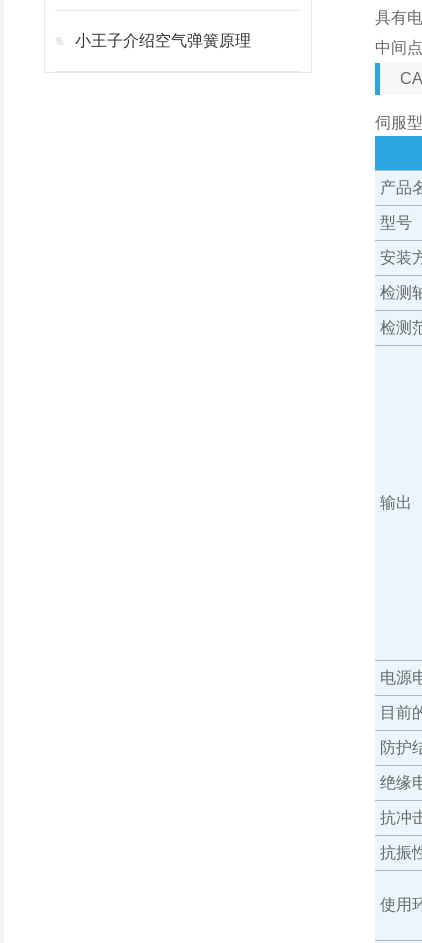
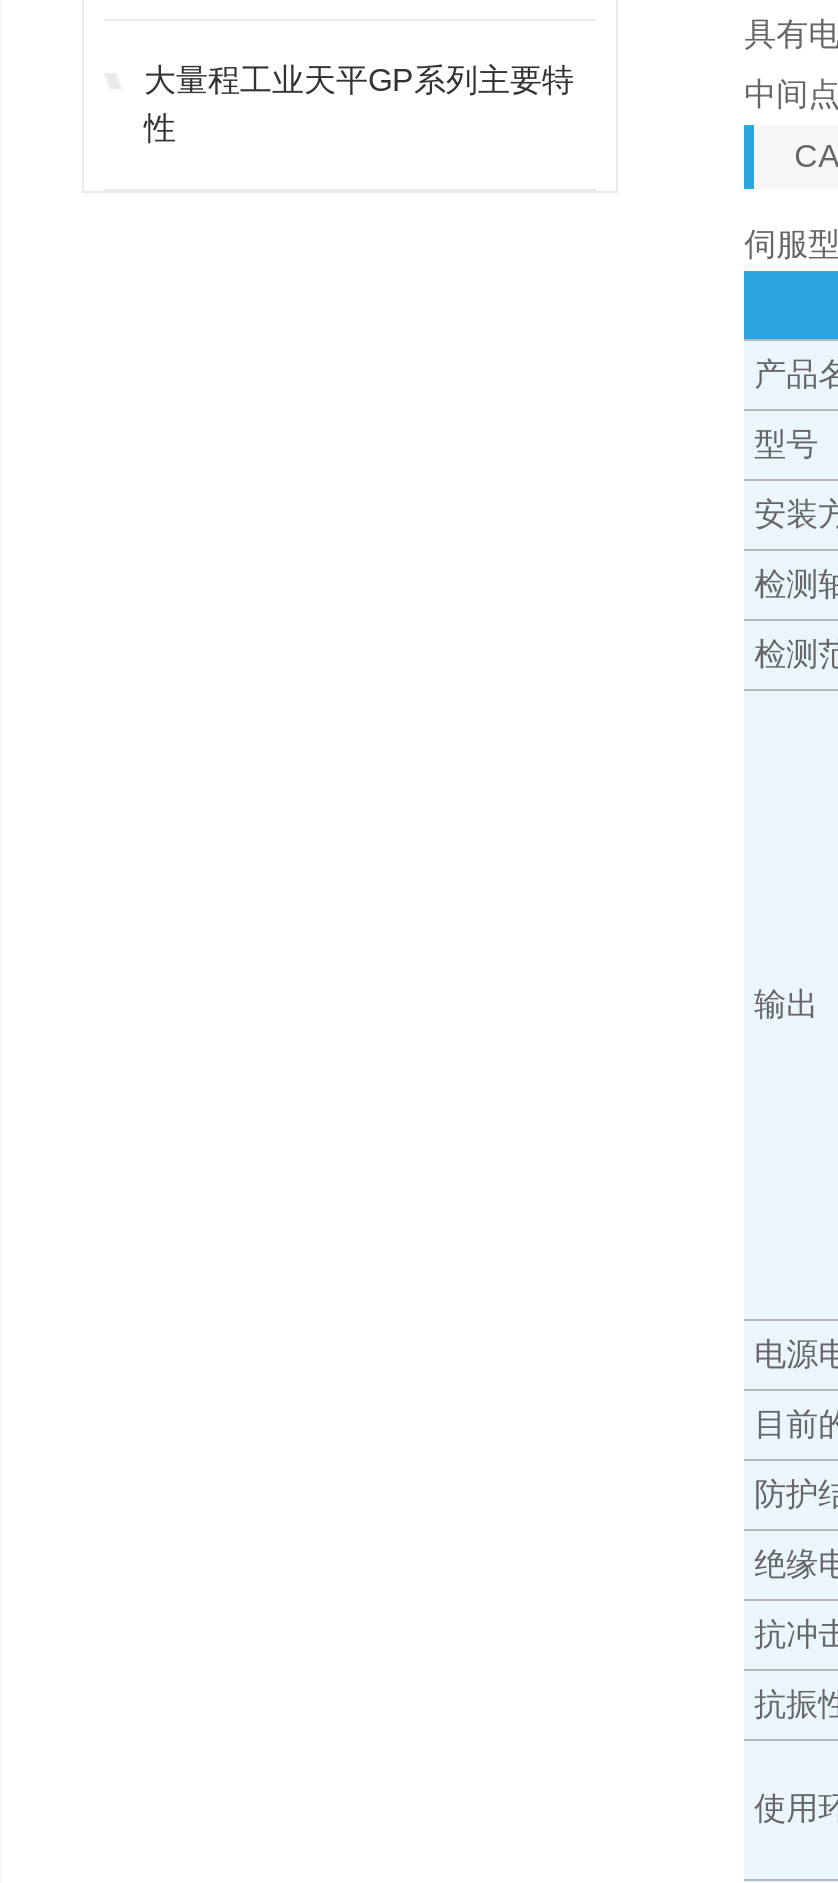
[75,32,251,49] 小王子介绍空气弹簧原理 -> [144,63,574,145] 大量程工业天平GP系列主要特 | 性

